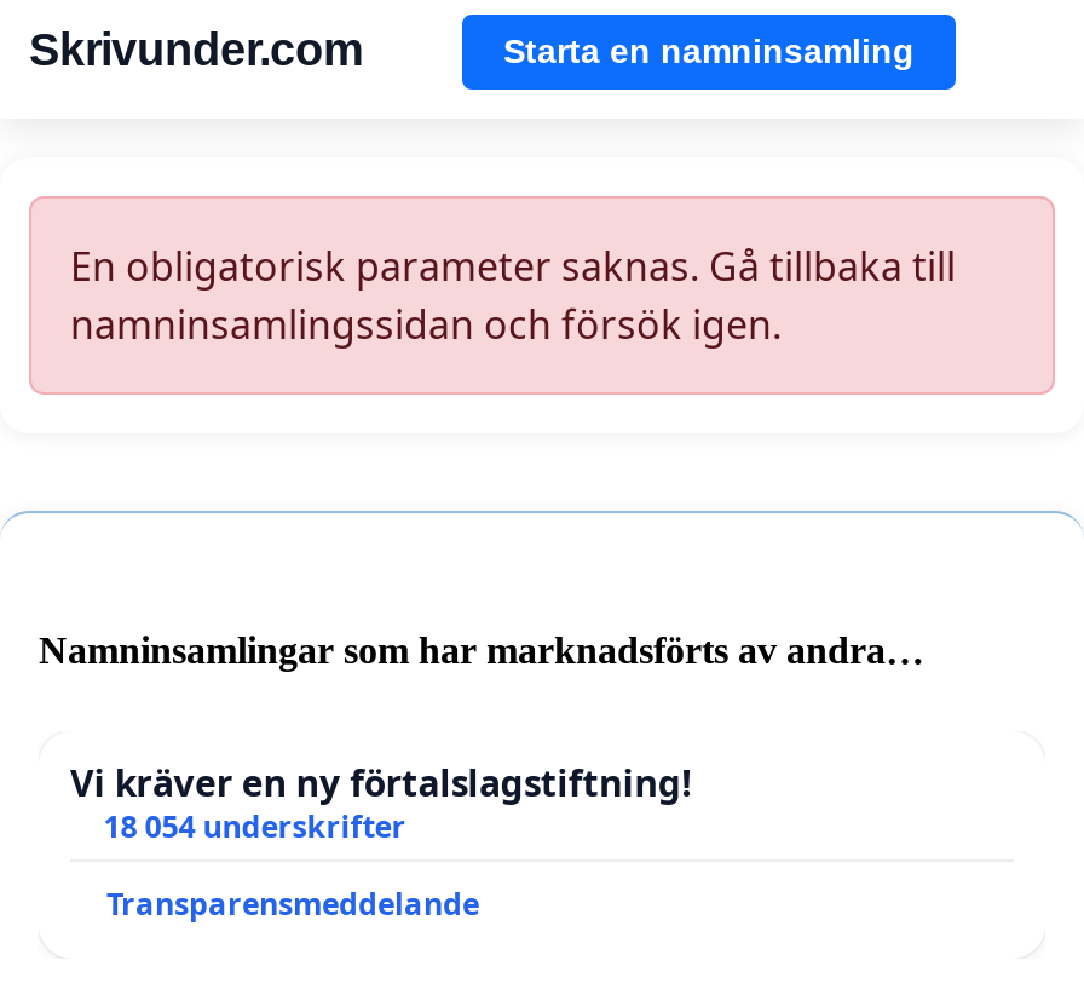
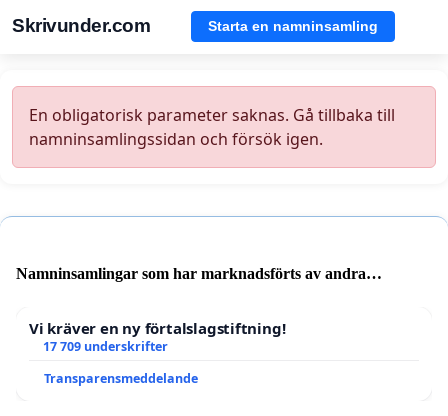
[104,807,406,848] 18 054 underskrifter -> [43,338,168,355] 17 709 underskrifter

